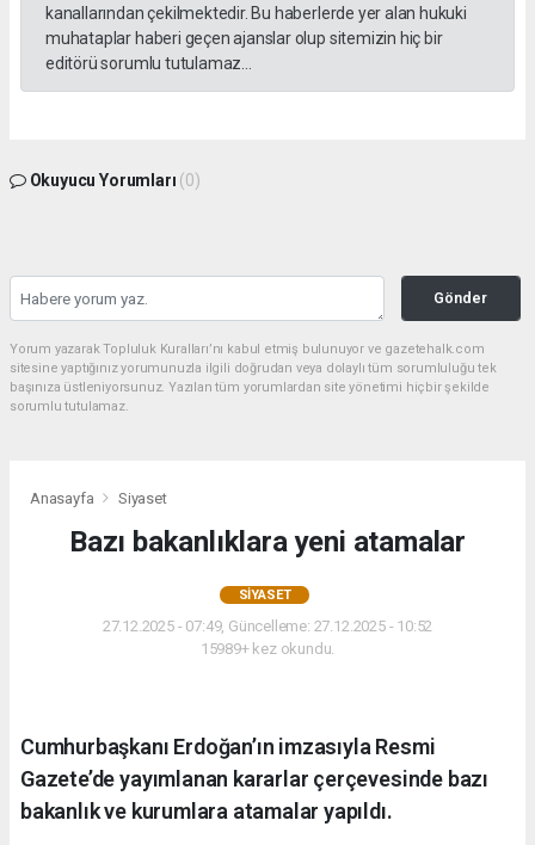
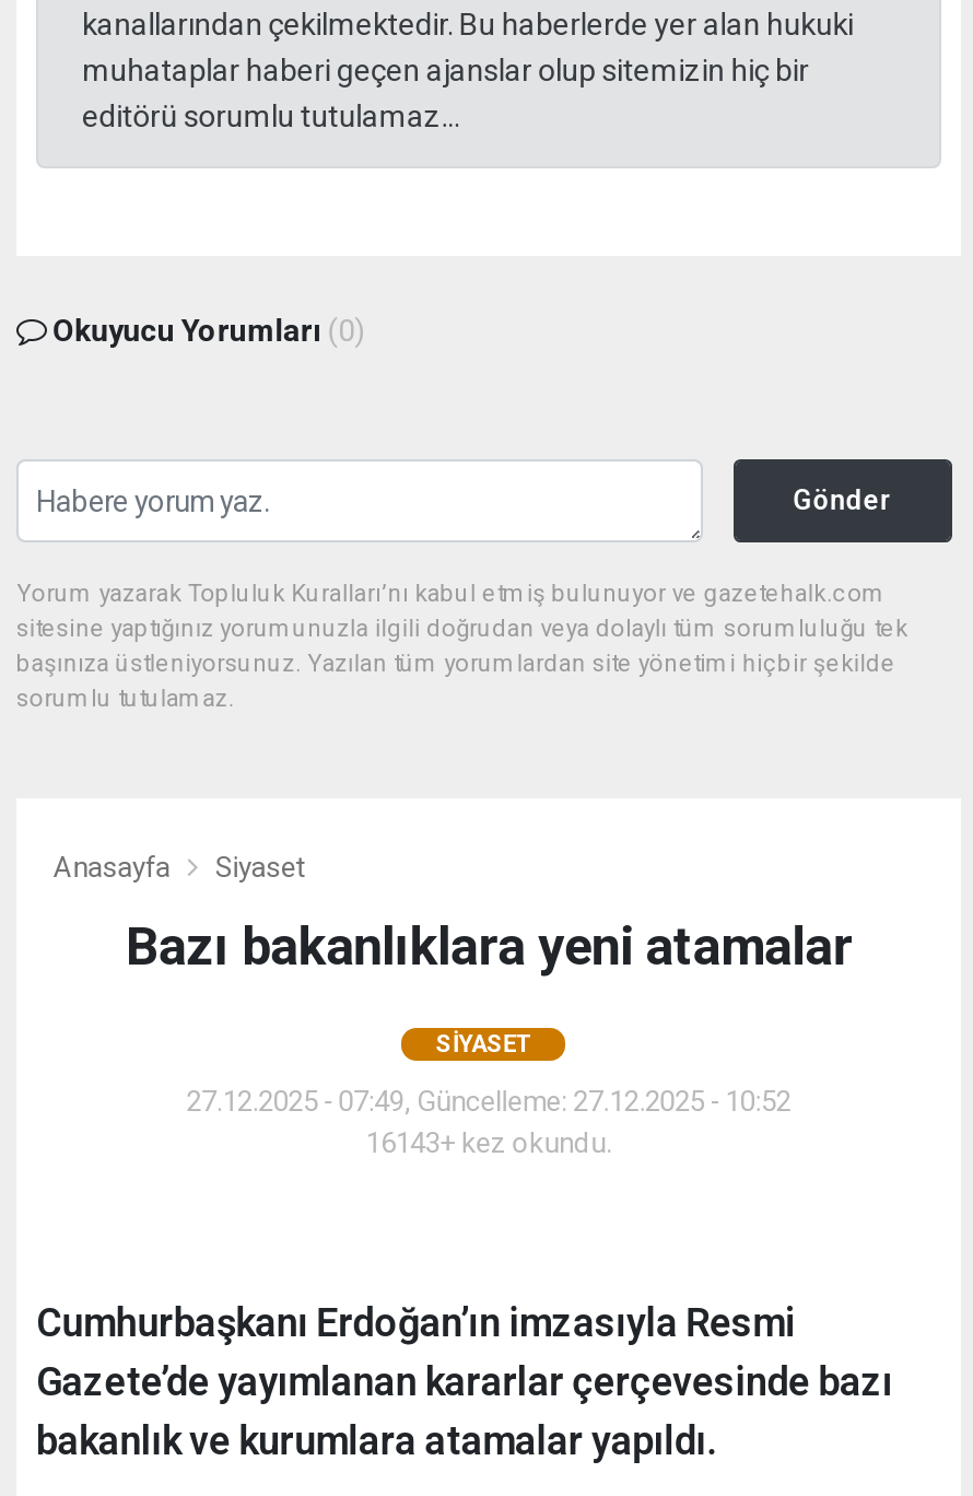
[200,639,335,657] 15989+ kez okundu. -> [366,1126,612,1159] 16143+ kez okundu.

